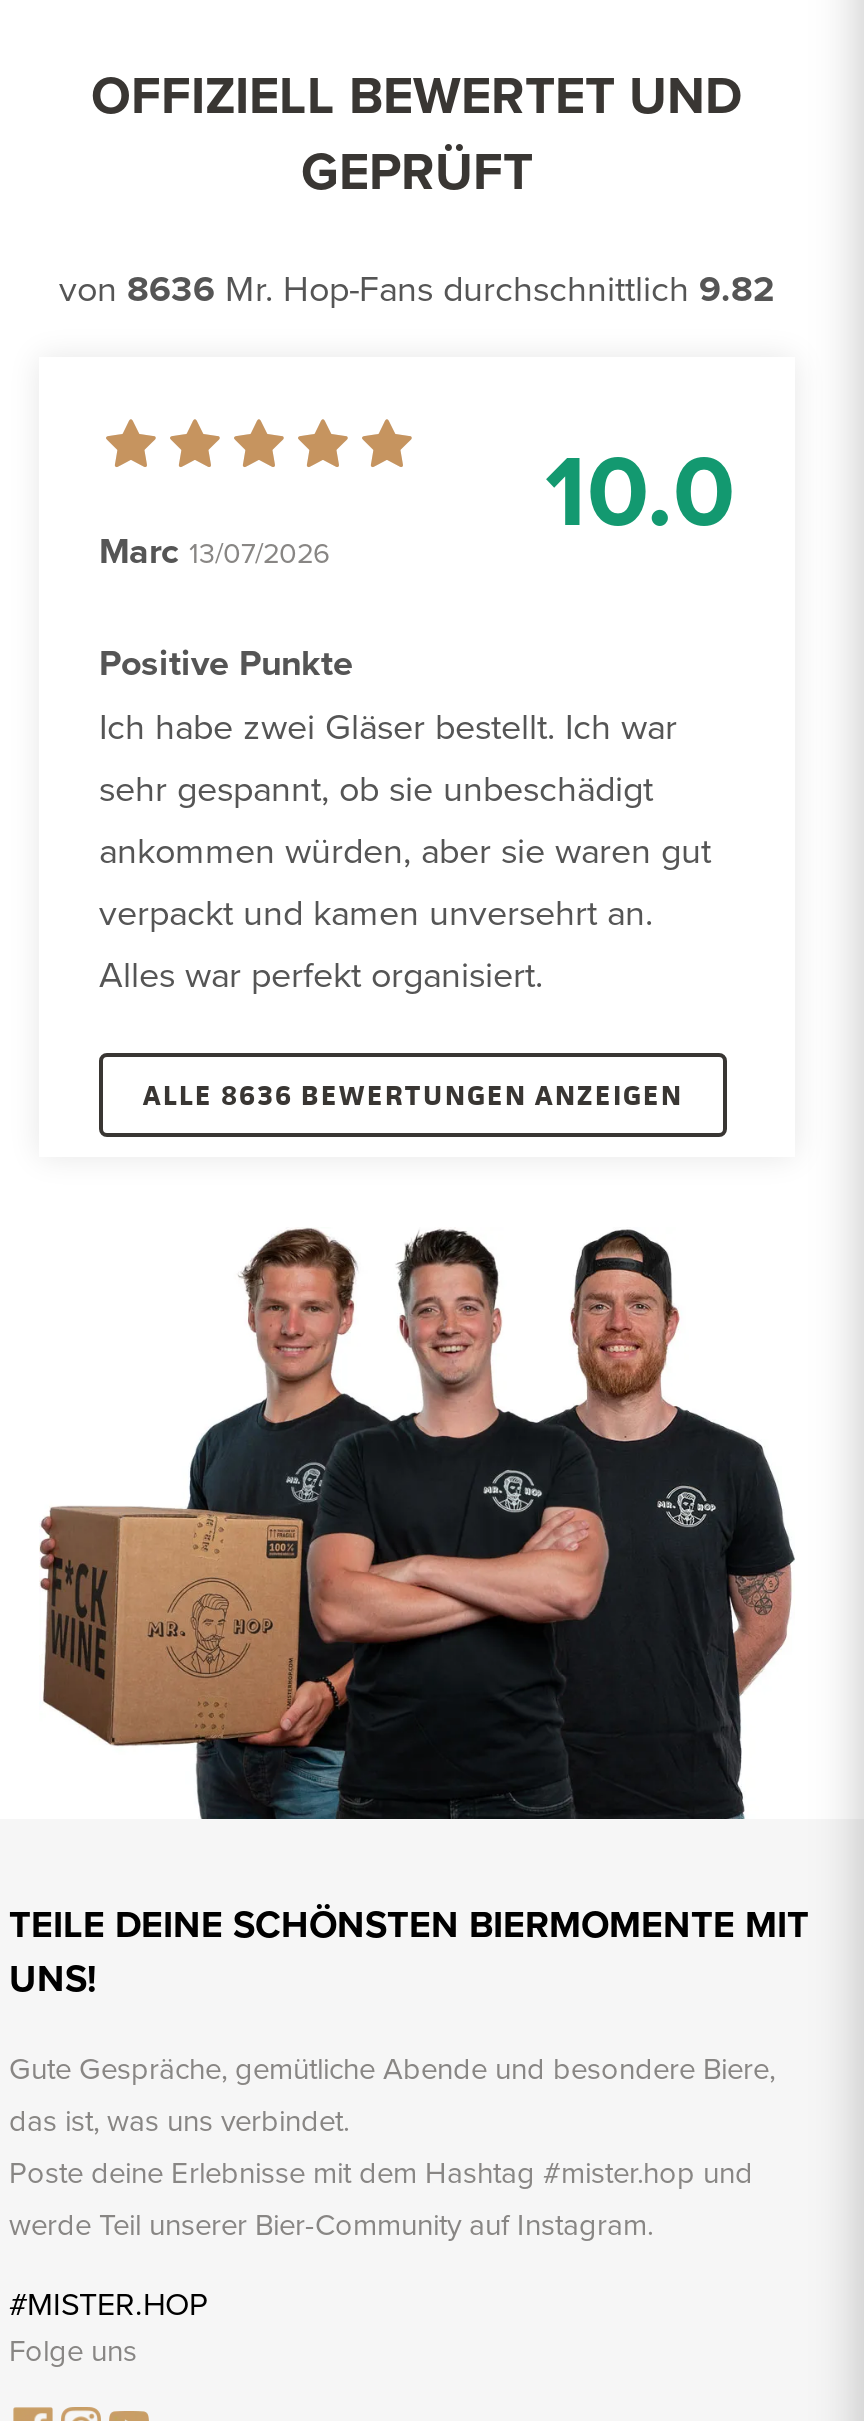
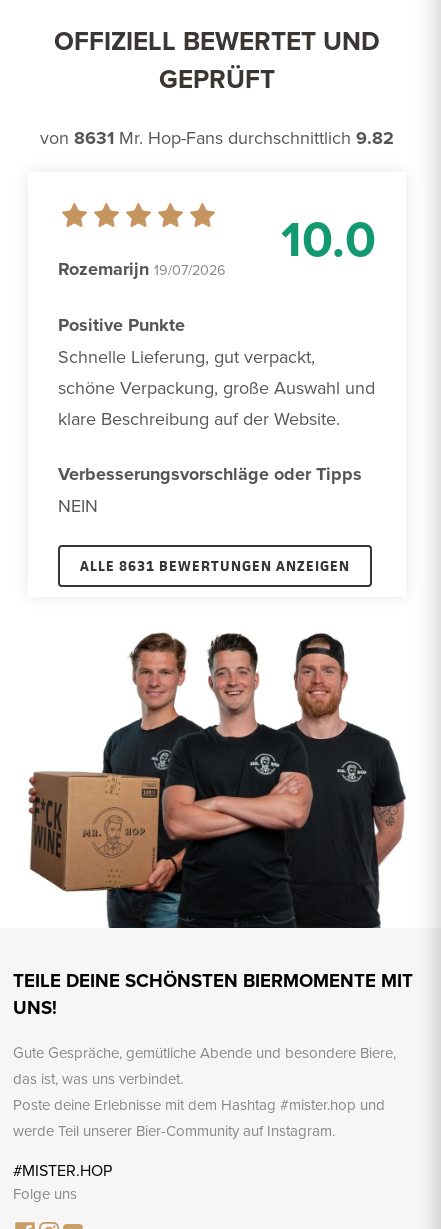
[59,264,775,316] von 8636 Mr. Hop-Fans durchschnittlich 9.82 -> [40,125,394,151] von 8631 Mr. Hop-Fans durchschnittlich 9.82
[99,526,331,578] Marc 13/07/2026 -> [58,256,226,282] Rozemarijn 19/07/2026
[99,702,711,1114] Ich habe zwei Gläser bestellt. Ich war | sehr gespannt, ob sie unbeschädigt | ankommen würden, aber sie waren gut | verpackt und kamen unversehrt an. | Alles war perfekt organisiert. | ALLE 8636 BEWERTUNGEN ANZEIGEN -> [58,344,375,575] Schnelle Lieferung, gut verpackt, | schöne Verpackung, große Auswahl und | klare Beschreibung auf der Website. | Verbesserungsvorschläge oder Tipps | NEIN | ALLE 8631 BEWERTUNGEN ANZEIGEN

